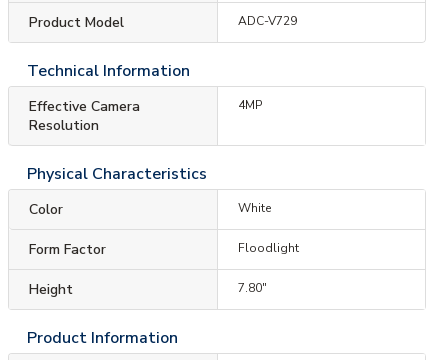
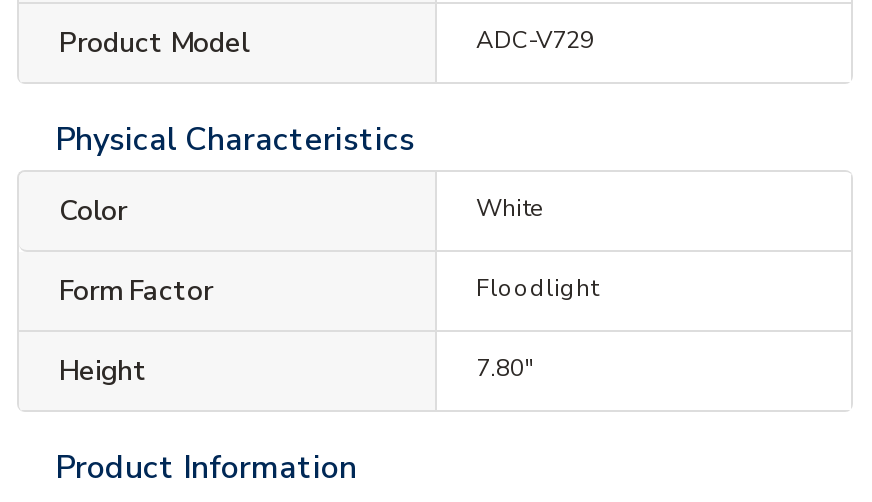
[27,60,190,135] Technical Information | Effective Camera | Resolution -> none
[237,97,261,113] 4MP -> none

